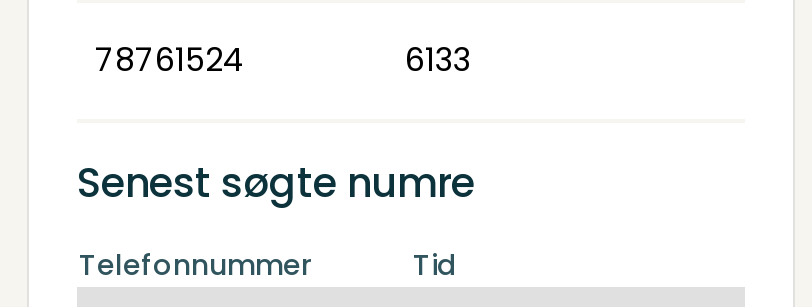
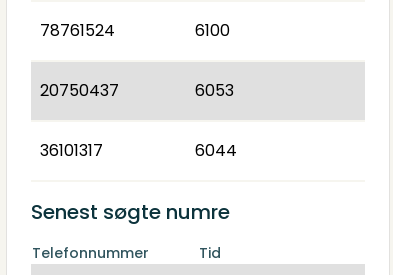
[405,37,471,83] 6133 -> [40,19,237,162] 6100 | 20750437 | 6053 | 36101317 | 6044

